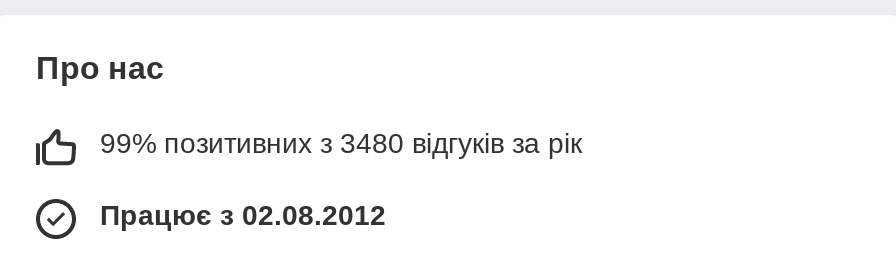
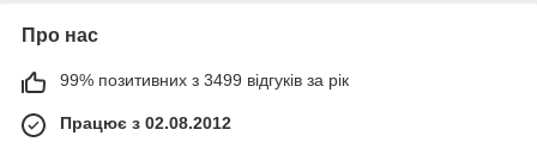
[100,127,582,159] 99% позитивних з 3480 відгуків за рік -> [60,70,349,89] 99% позитивних з 3499 відгуків за рік

